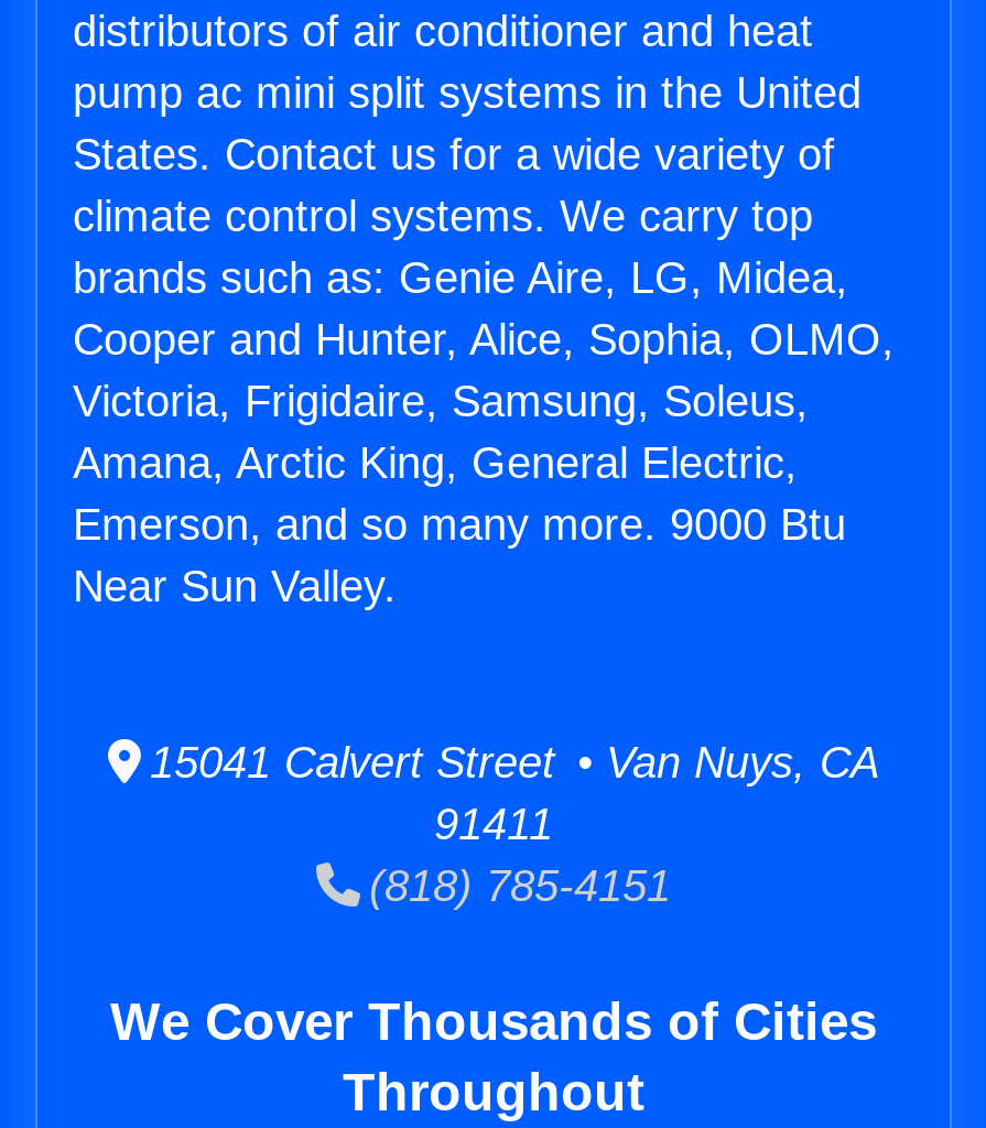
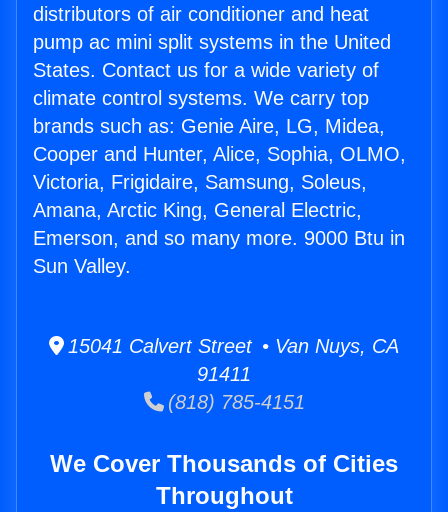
[73,500,846,610] Emerson, and so many more. 9000 Btu | Near Sun Valley. -> [33,227,405,277] Emerson, and so many more. 9000 Btu in | Sun Valley.

